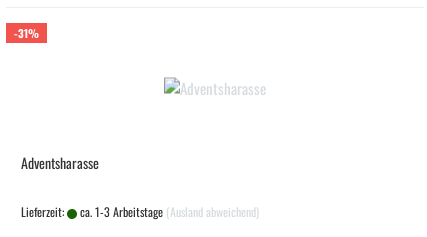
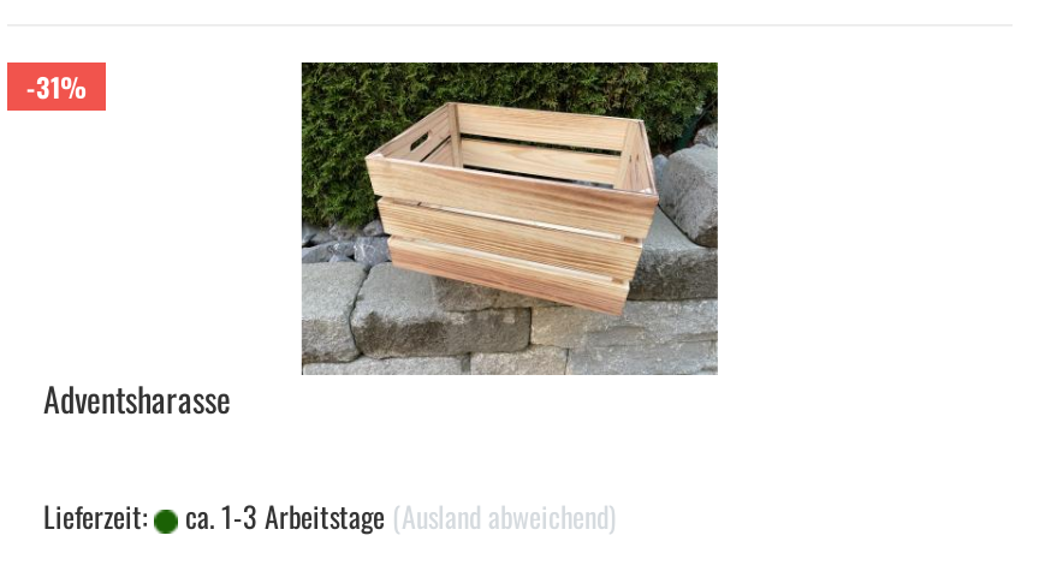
none -> [298,60,722,377] [image]

